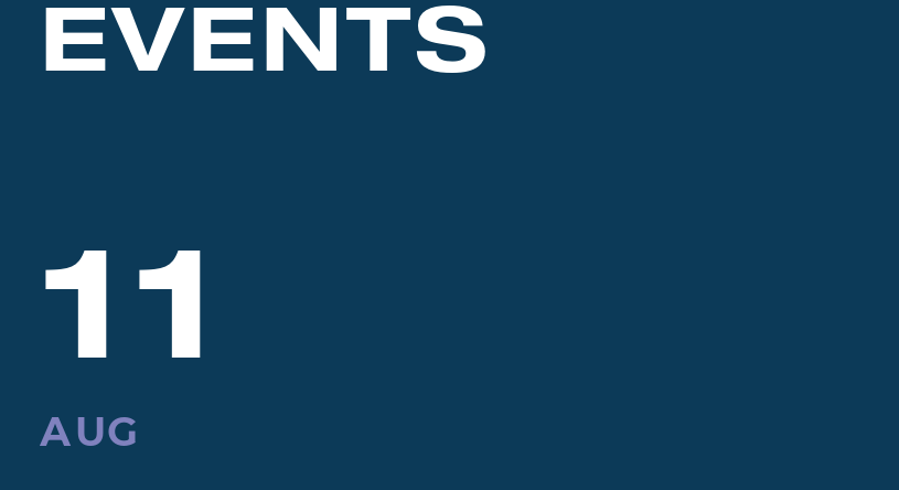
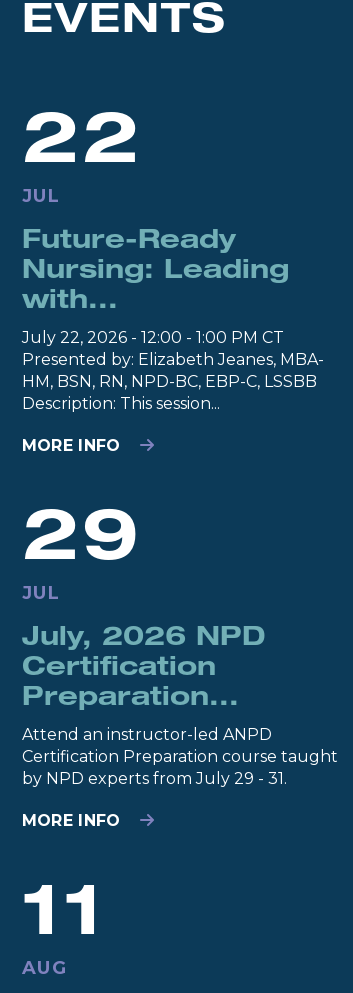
none -> [22,112,338,830] 22 | JUL | Future-Ready | Nursing: Leading | with... | July 22, 2026 - 12:00 - 1:00 PM CT | Presented by: Elizabeth Jeanes, MBA- | HM, BSN, RN, NPD-BC, EBP-C, LSSBB | Description: This session... | MORE INFO | 29 | JUL | July, 2026 NPD | Certification | Preparation... | Attend an instructor-led ANPD | Certification Preparation course taught | by NPD experts from July 29 - 31. | MORE INFO

